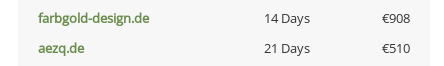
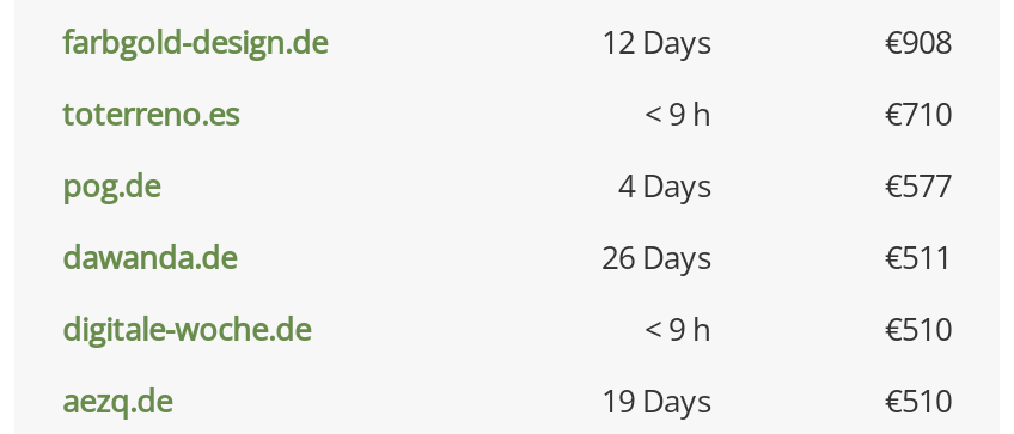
[263,9,309,27] 14 Days -> [601,20,711,63] 12 Days
none -> [62,92,952,350] toterreno.es | < 9 h | €710 | pog.de | 4 Days | €577 | dawanda.de | 26 Days | €511 | digitale-woche.de | < 9 h | €510
[263,39,309,57] 21 Days -> [601,379,711,422] 19 Days

